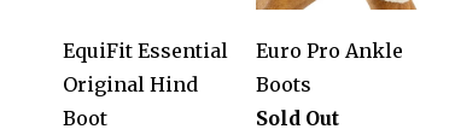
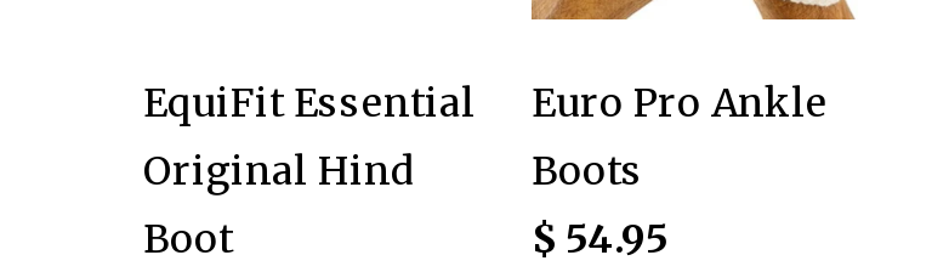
[256,106,339,130] Sold Out -> [532,213,667,262] $ 54.95

